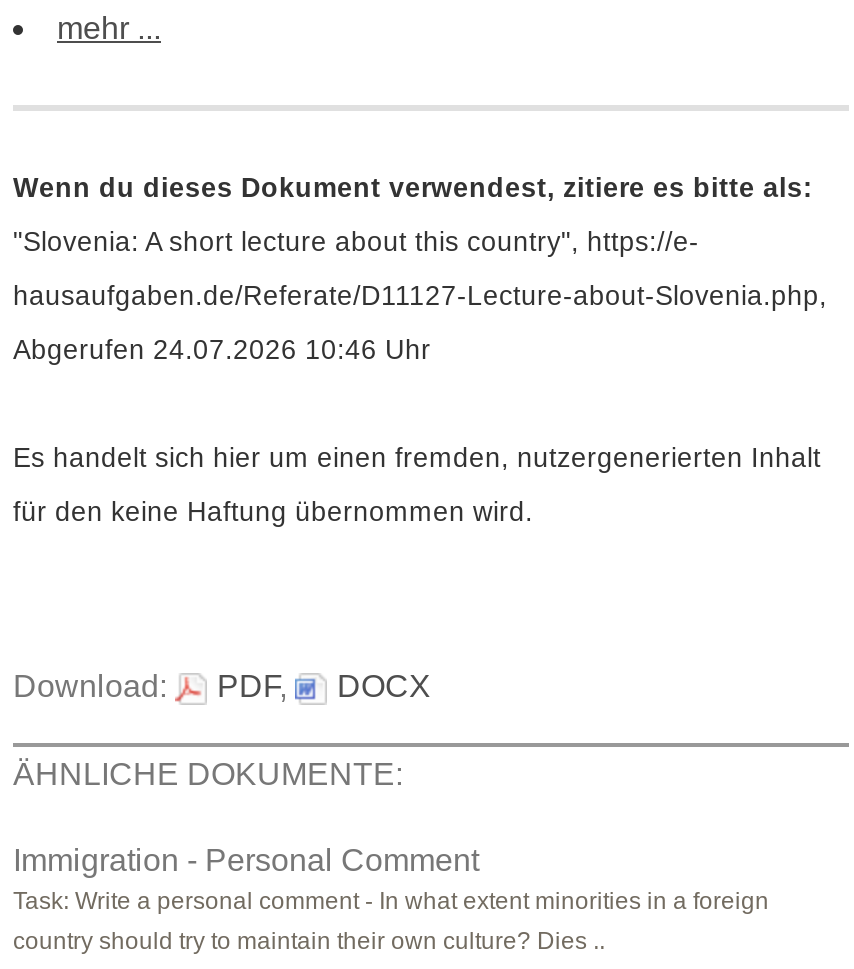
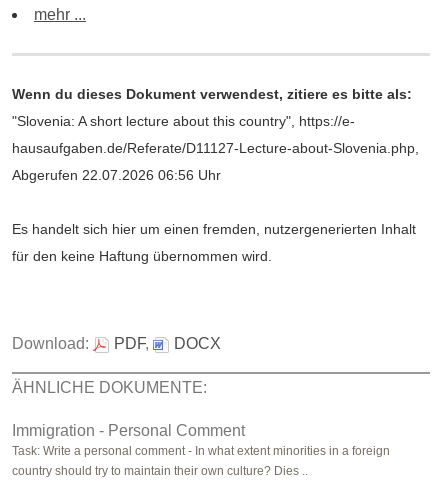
[13,335,431,365] Abgerufen 24.07.2026 10:46 Uhr -> [12,168,221,183] Abgerufen 22.07.2026 06:56 Uhr

